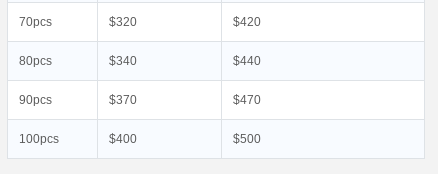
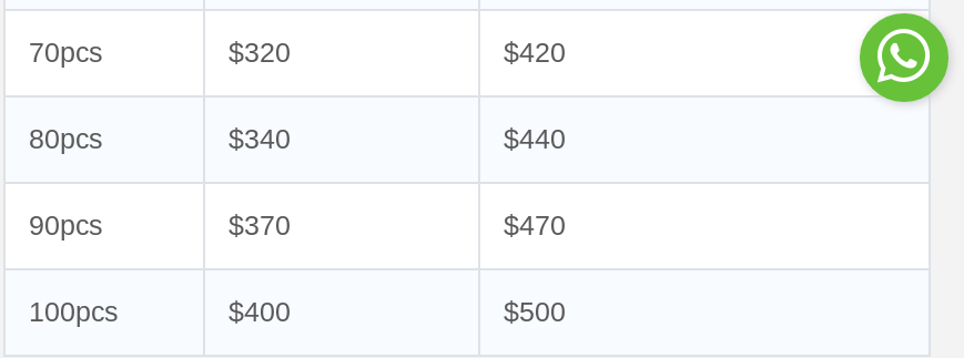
none -> [858,11,953,106] [image]

